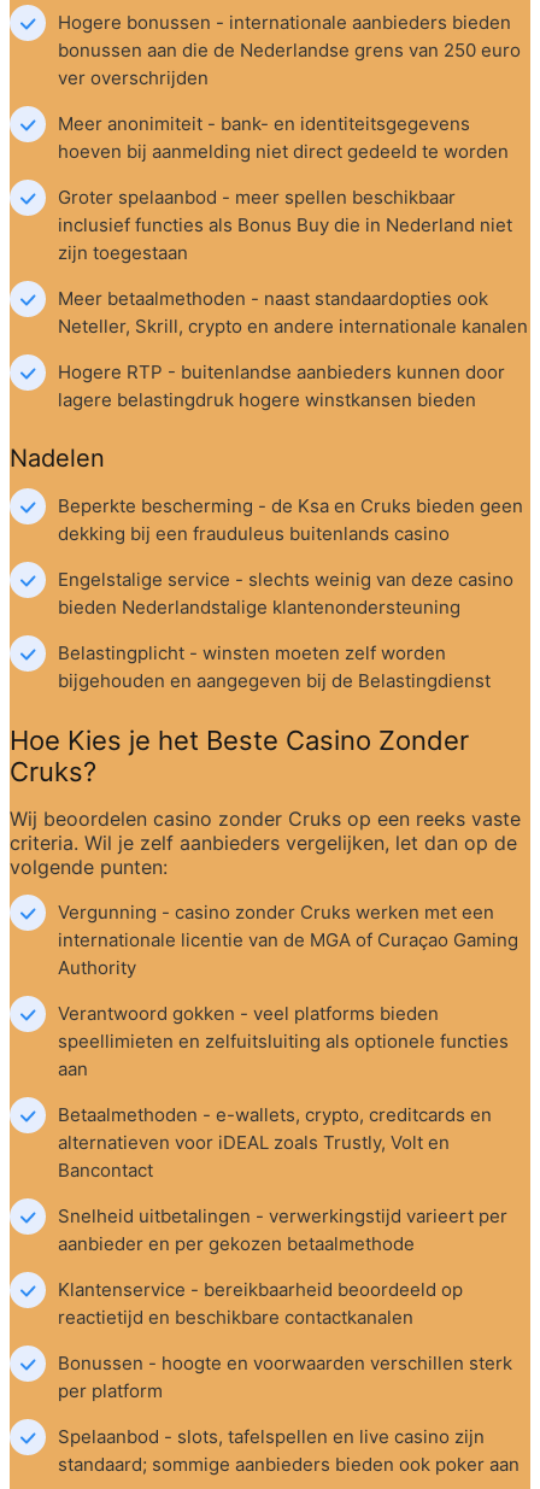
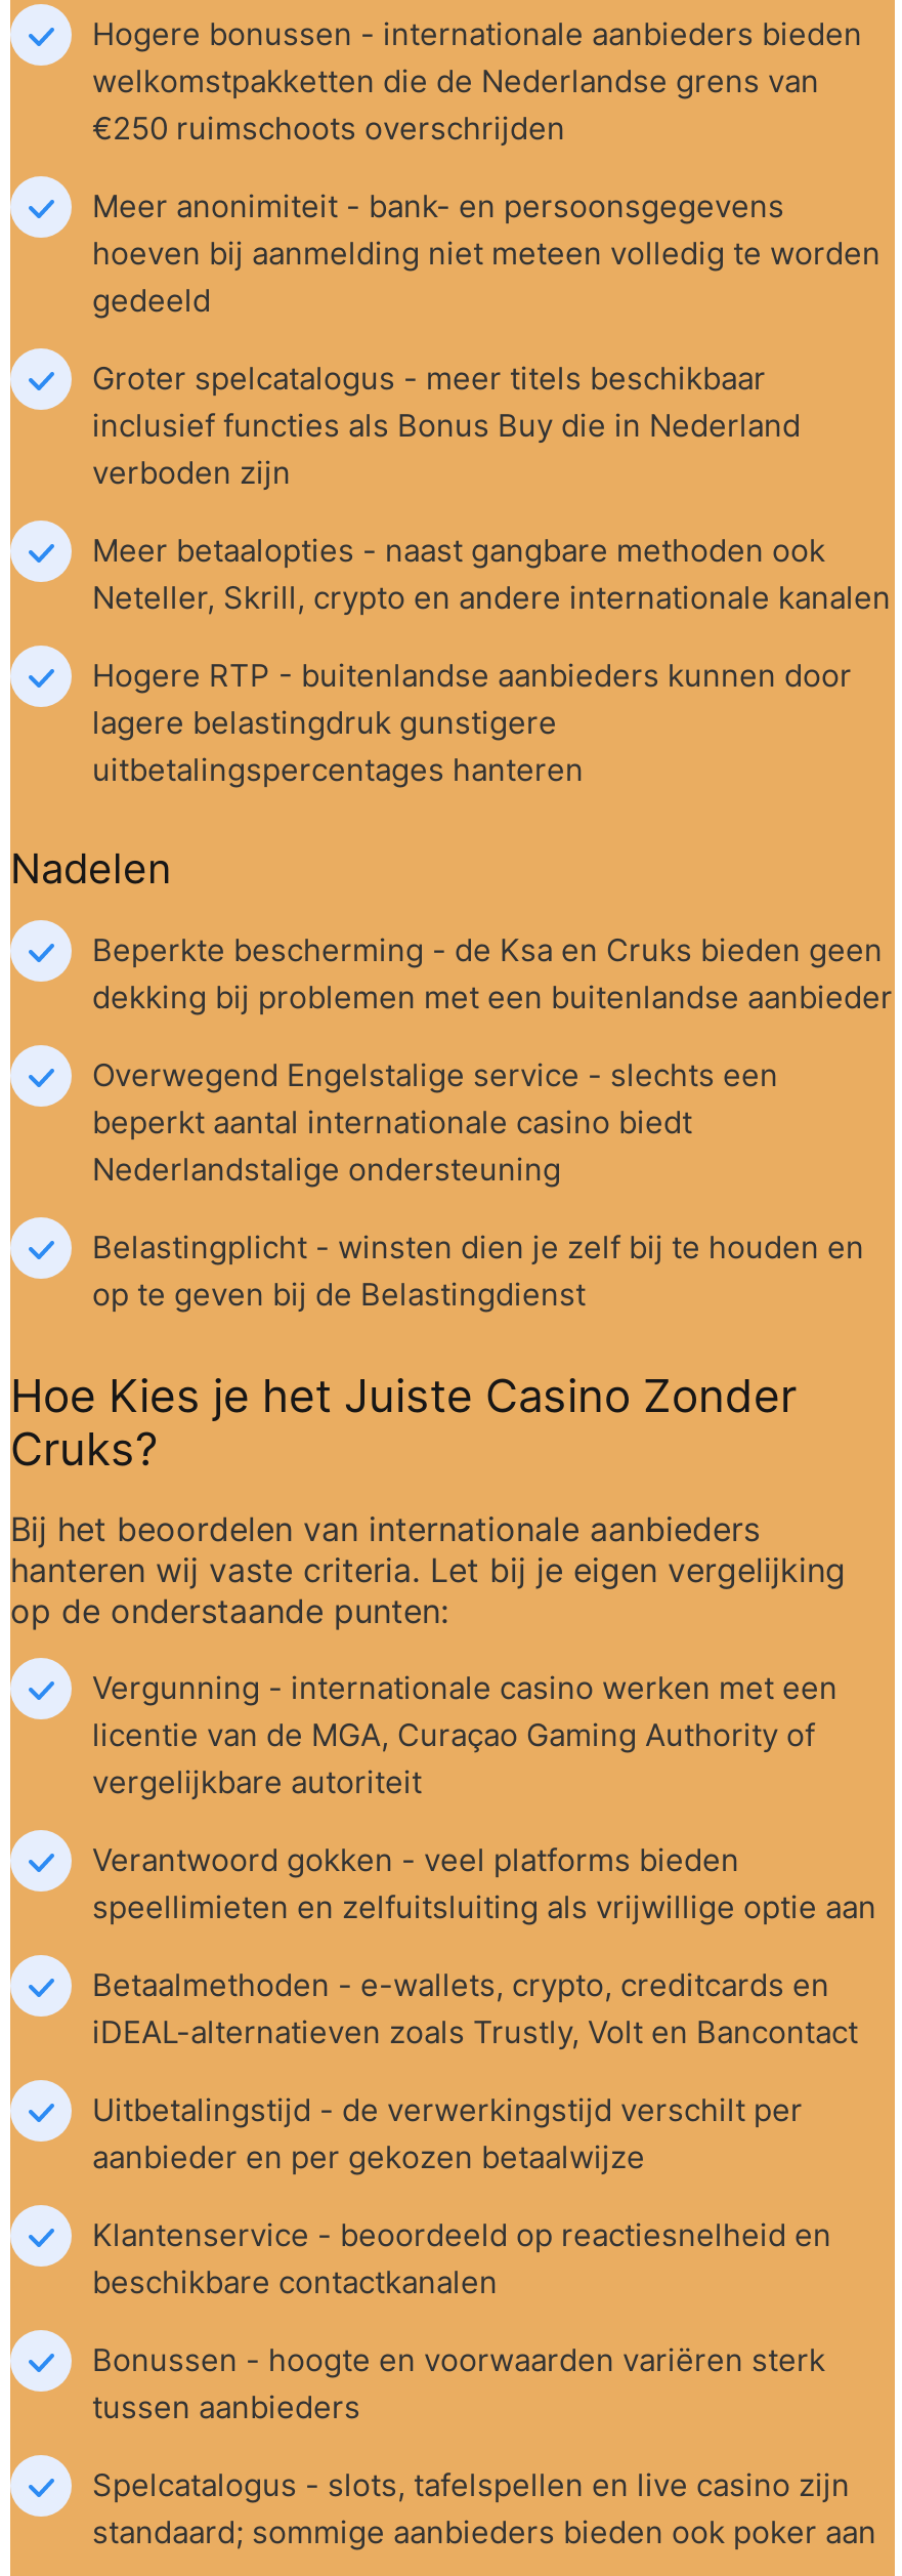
[58,39,521,89] bonussen aan die de Nederlandse grens van 250 euro | ver overschrijden -> [92,61,819,148] welkomstpakketten die de Nederlandse grens van | €250 ruimschoots overschrijden
[58,112,509,163] Meer anonimiteit - bank- en identiteitsgegevens | hoeven bij aanmelding niet direct gedeeld te worden -> [92,186,880,320] Meer anonimiteit - bank- en persoonsgegevens | hoeven bij aanmelding niet meteen volledig te worden | gedeeld
[58,186,512,264] Groter spelaanbod - meer spellen beschikbaar | inclusief functies als Bonus Buy die in Nederland niet | zijn toegestaan -> [92,359,801,492] Groter spelcatalogus - meer titels beschikbaar | inclusief functies als Bonus Buy die in Nederland | verboden zijn
[58,287,488,310] Meer betaalmethoden - naast standaardopties ook -> [92,531,825,570] Meer betaalopties - naast gangbare methoden ook
[58,388,476,411] lagere belastingdruk hogere winstkansen bieden -> [92,703,584,789] lagere belastingdruk gunstigere | uitbetalingspercentages hanteren
moved [10,444,523,517] -> [10,844,883,969]: Nadelen | Beperkte bescherming - de Ksa en Cruks bieden geen
[58,522,450,545] dekking bij een frauduleus buitenlands casino -> [92,978,893,1016] dekking bij problemen met een buitenlandse aanbieder
[58,568,513,619] Engelstalige service - slechts weinig van deze casino | bieden Nederlandstalige klantenondersteuning -> [92,1055,778,1189] Overwegend Engelstalige service - slechts een | beperkt aantal internationale casino biedt | Nederlandstalige ondersteuning
[58,641,491,692] Belastingplicht - winsten moeten zelf worden | bijgehouden en aangegeven bij de Belastingdienst -> [92,1228,864,1314] Belastingplicht - winsten dien je zelf bij te houden en | op te geven bij de Belastingdienst
[10,725,469,756] Hoe Kies je het Beste Casino Zonder -> [10,1369,797,1422] Hoe Kies je het Juiste Casino Zonder
moved [10,756,96,787] -> [10,1422,158,1476]: Cruks?
[10,807,521,879] Wij beoordelen casino zonder Cruks op een reeks vaste | criteria. Wil je zelf aanbieders vergelijken, let dan op de | volgende punten: -> [10,1508,846,1631] Bij het beoordelen van internationale aanbieders | hanteren wij vaste criteria. Let bij je eigen vergelijking | op de onderstaande punten:
[58,901,518,979] Vergunning - casino zonder Cruks werken met een | internationale licentie van de MGA of Curaçao Gaming | Authority -> [92,1668,837,1801] Vergunning - internationale casino werken met een | licentie van de MGA, Curaçao Gaming Authority of | vergelijkbare autoriteit
moved [58,1002,439,1025] -> [92,1840,739,1879]: Verantwoord gokken - veel platforms bieden
[58,1030,509,1080] speellimieten en zelfuitsluiting als optionele functies | aan -> [92,1887,876,1926] speellimieten en zelfuitsluiting als vrijwillige optie aan
moved [58,1103,492,1126] -> [92,1965,829,2004]: Betaalmethoden - e-wallets, crypto, creditcards en
[58,1131,450,1182] alternatieven voor iDEAL zoals Trustly, Volt en | Bancontact -> [92,2012,858,2051] iDEAL-alternatieven zoals Trustly, Volt en Bancontact
[58,1204,507,1255] Snelheid uitbetalingen - verwerkingstijd varieert per | aanbieder en per gekozen betaalmethode -> [92,2090,803,2176] Uitbetalingstijd - de verwerkingstijd verschilt per | aanbieder en per gekozen betaalwijze
[58,1278,463,1329] Klantenservice - bereikbaarheid beoordeeld op | reactietijd en beschikbare contactkanalen -> [92,2215,831,2301] Klantenservice - beoordeeld op reactiesnelheid en | beschikbare contactkanalen
[58,1352,512,1402] Bonussen - hoogte en voorwaarden verschillen sterk | per platform -> [92,2340,825,2426] Bonussen - hoogte en voorwaarden variëren sterk | tussen aanbieders
[58,1425,485,1448] Spelaanbod - slots, tafelspellen en live casino zijn -> [92,2465,850,2504] Spelcatalogus - slots, tafelspellen en live casino zijn

